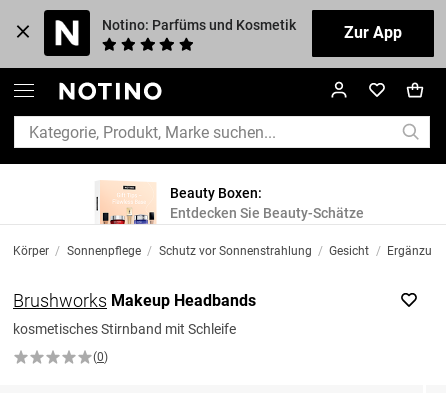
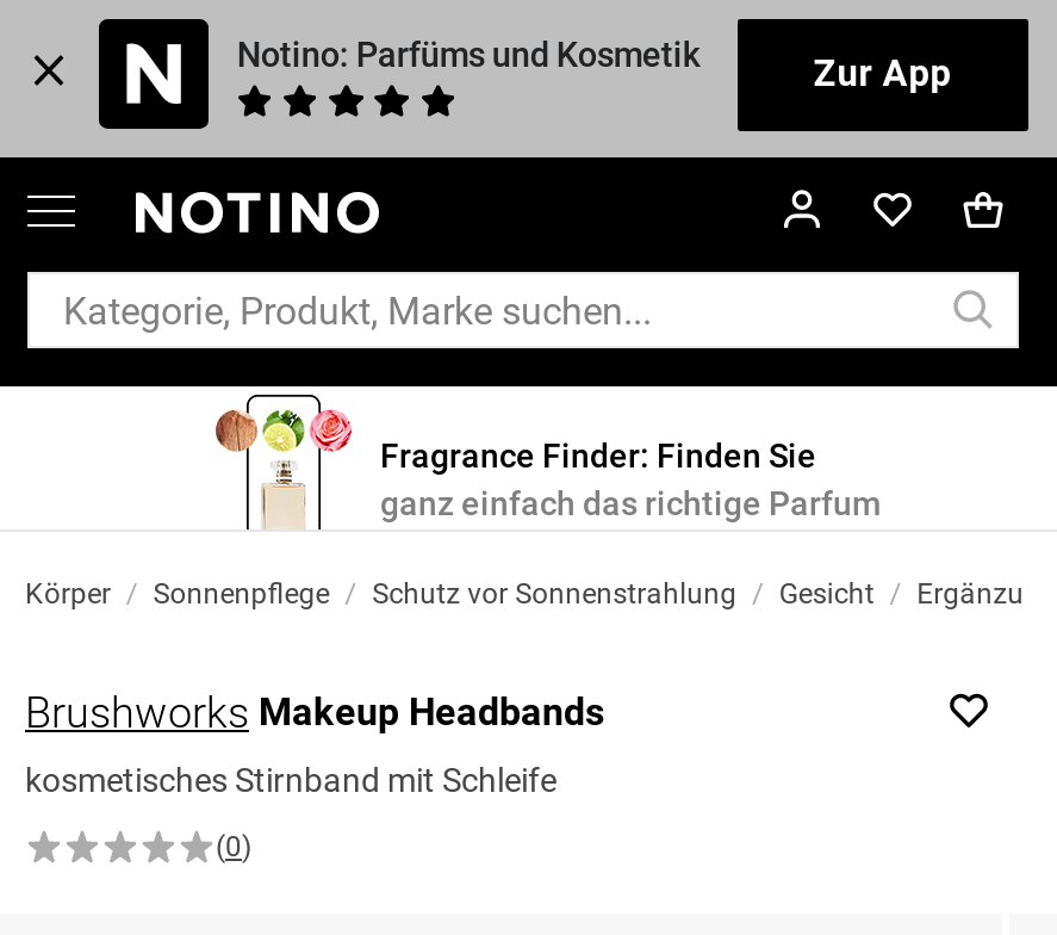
[93,167,364,225] [image] | Beauty Boxen: | Entdecken Sie Beauty-Schätze -> [213,394,881,530] [image] | Fragrance Finder: Finden Sie | ganz einfach das richtige Parfum

